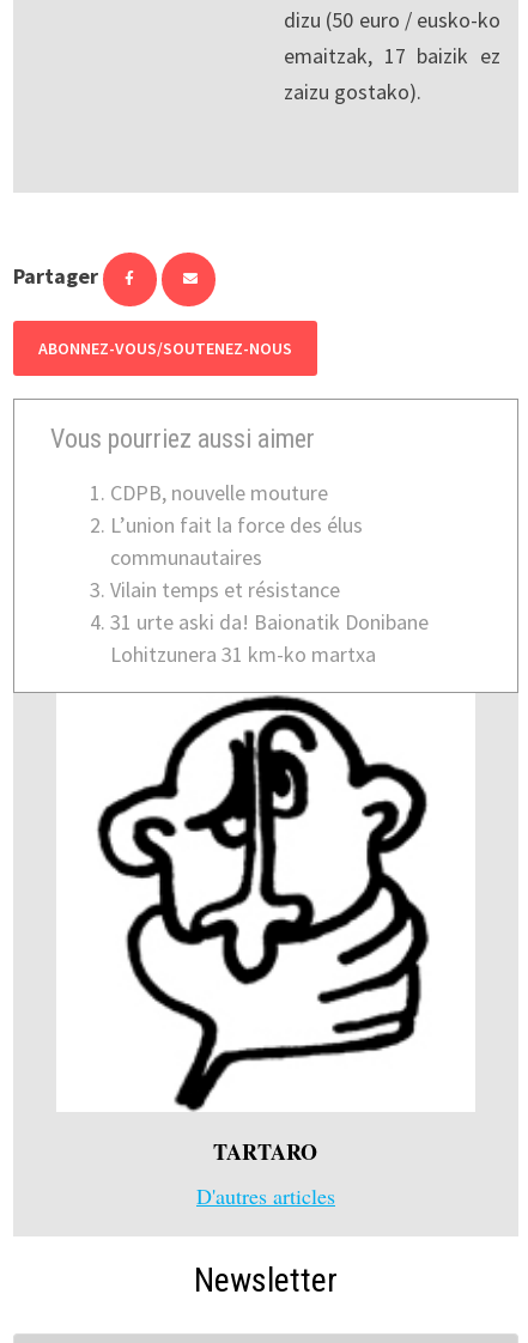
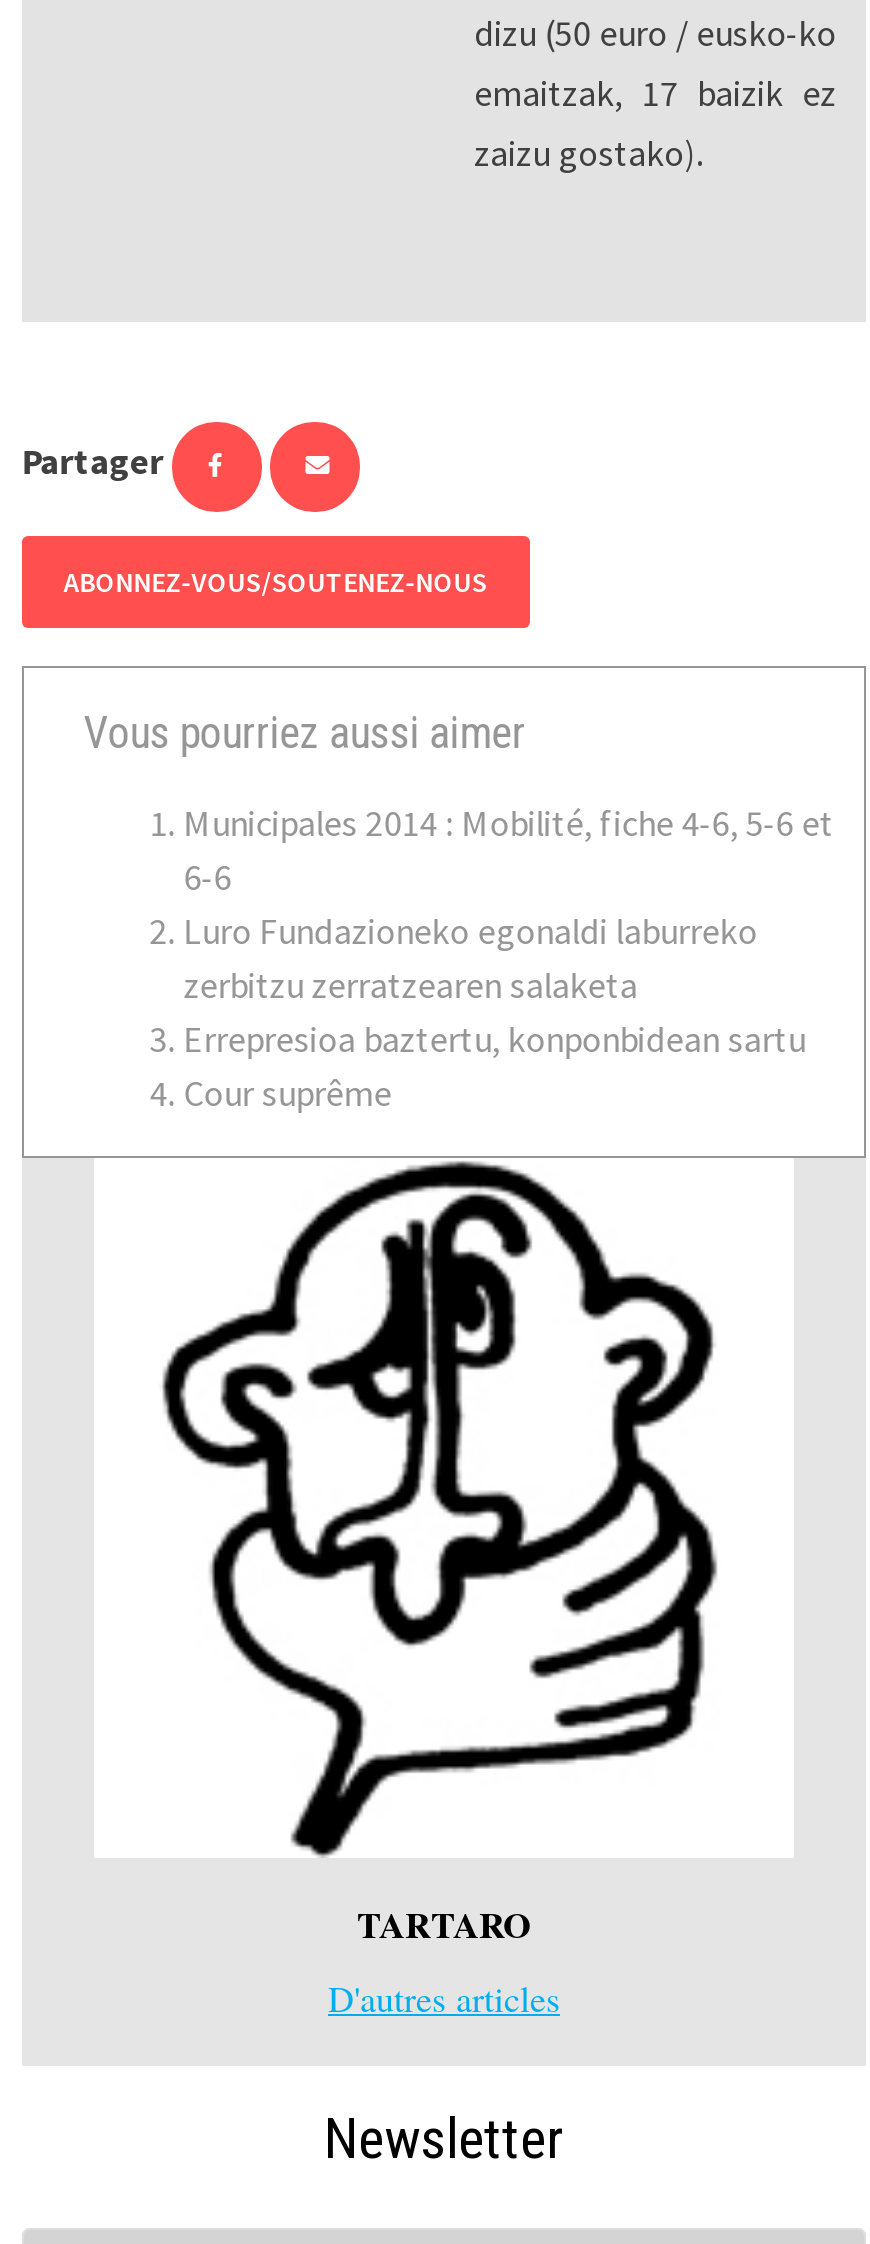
[110,479,428,668] CDPB, nouvelle mouture | L’union fait la force des élus | communautaires | Vilain temps et résistance | 31 urte aski da! Baionatik Donibane | Lohitzunera 31 km-ko martxa -> [184,800,834,1116] Municipales 2014 : Mobilité, fiche 4-6, 5-6 et | 6-6 | Luro Fundazioneko egonaldi laburreko | zerbitzu zerratzearen salaketa | Errepresioa baztertu, konponbidean sartu | Cour suprême

